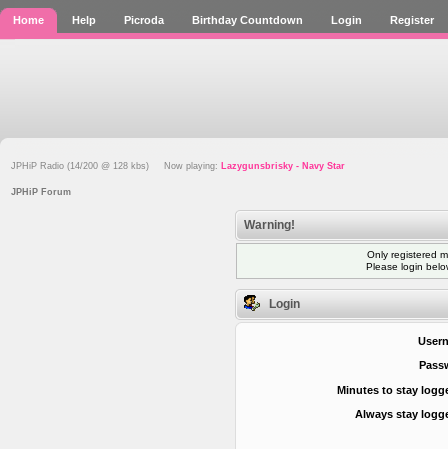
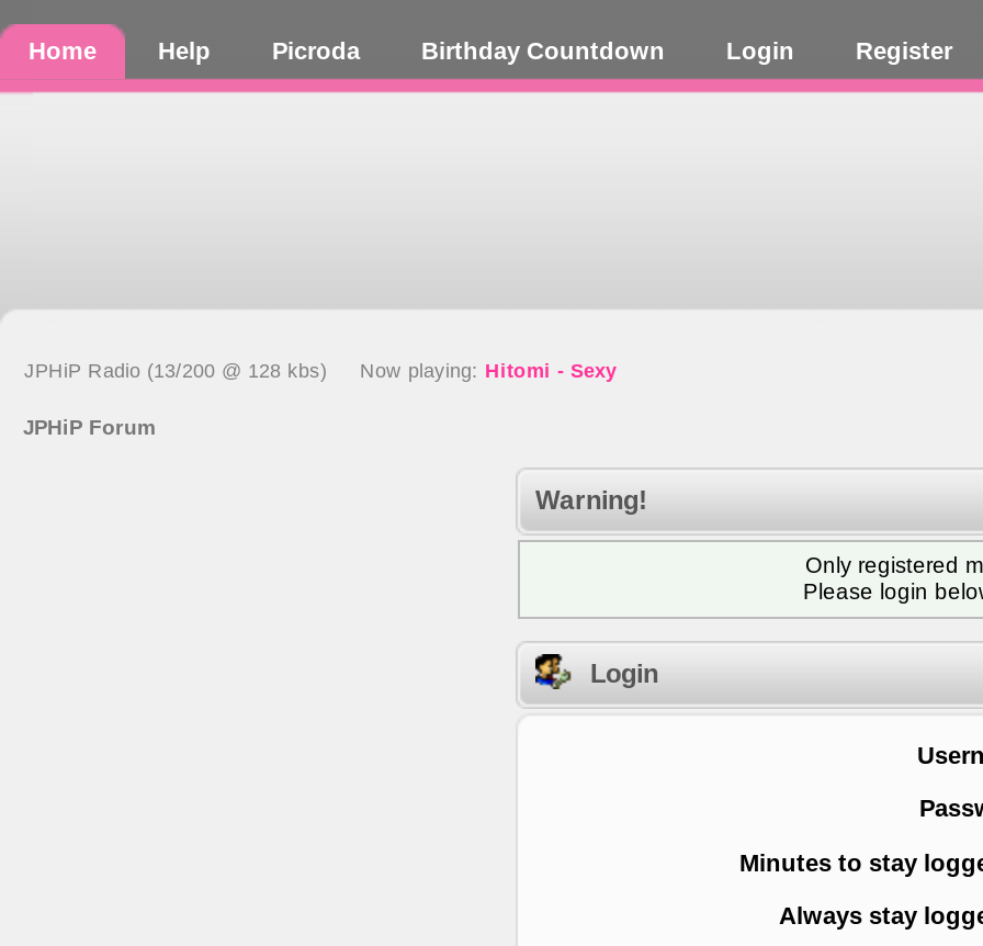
[11,161,345,171] JPHiP Radio (14/200 @ 128 kbs) Now playing: Lazygunsbrisky - Navy Star -> [24,360,617,382] JPHiP Radio (13/200 @ 128 kbs) Now playing: Hitomi - Sexy

